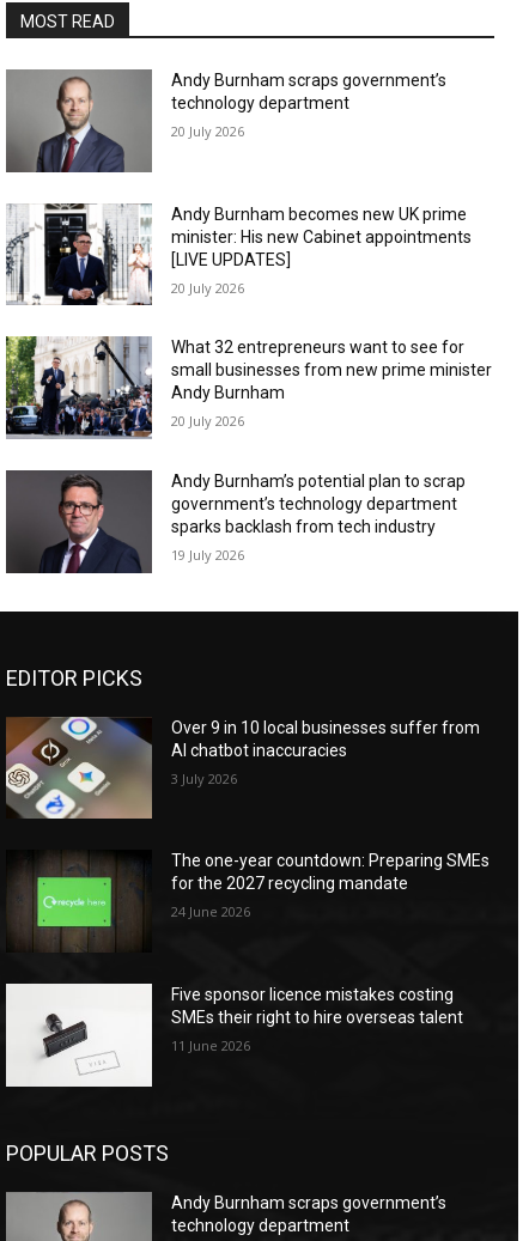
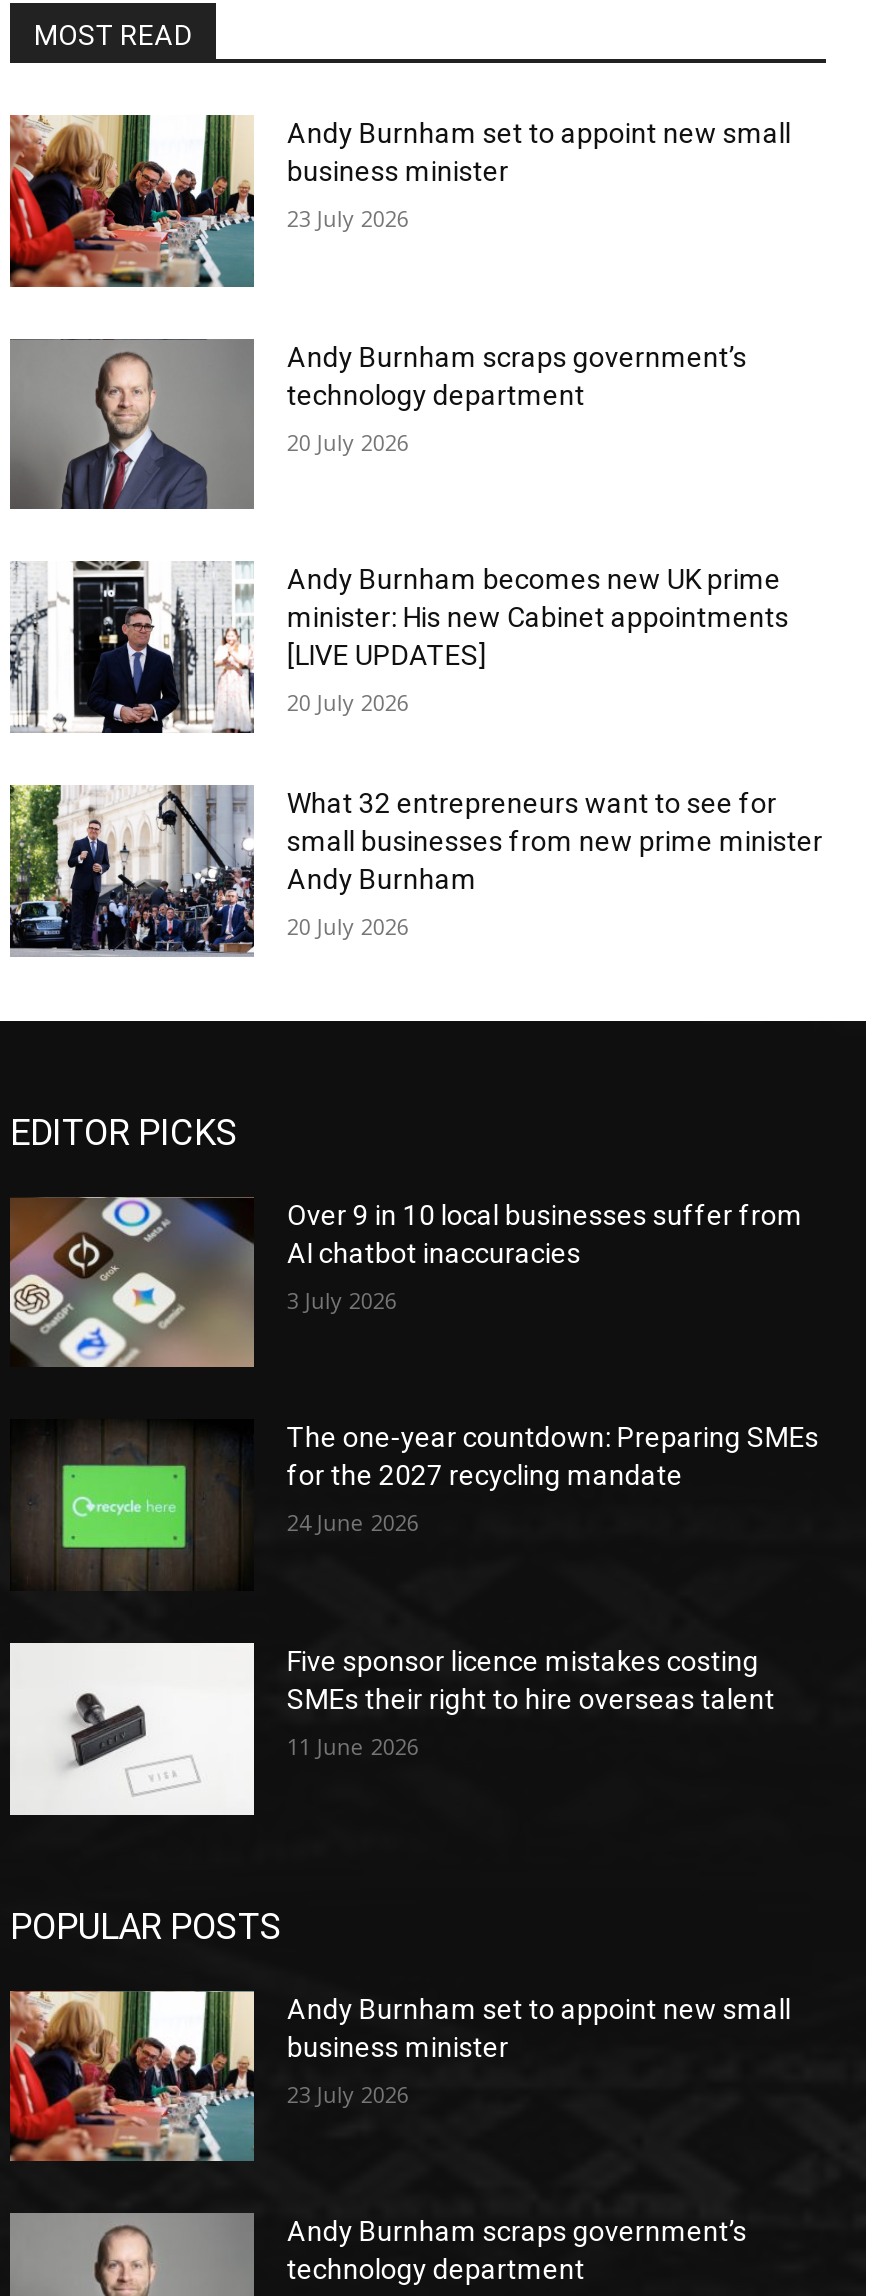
none -> [8,115,791,289] [image] | Andy Burnham set to appoint new small | business minister | 23 July 2026
[6,469,466,573] [image] | Andy Burnham’s potential plan to scrap | government’s technology department | sparks backlash from tech industry | 19 July 2026 -> none
none -> [8,1991,791,2163] [image] | Andy Burnham set to appoint new small | business minister | 23 July 2026

